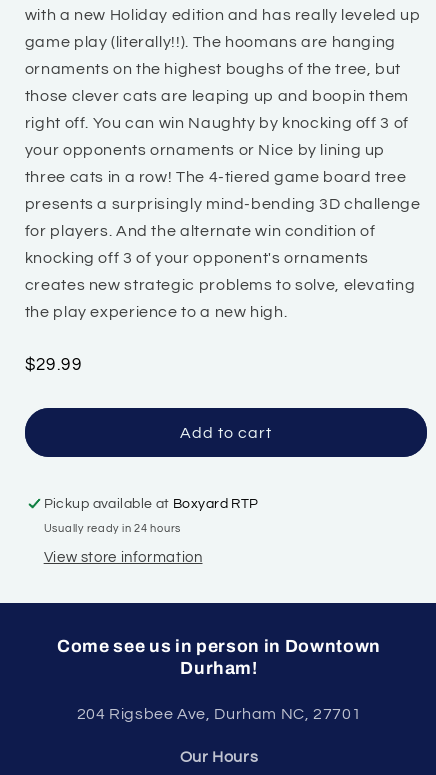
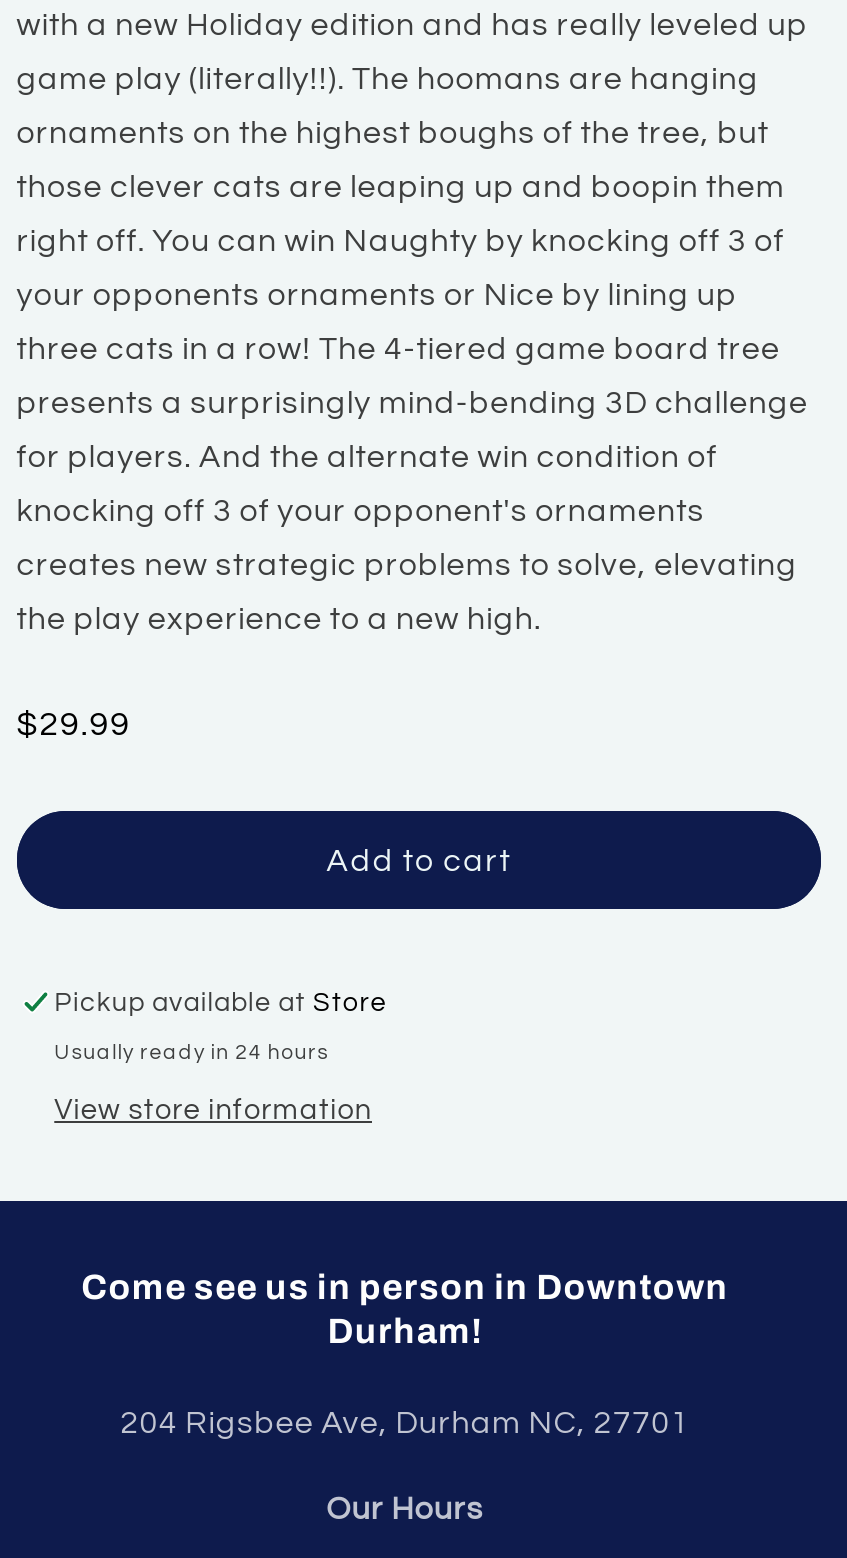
[44,497,259,511] Pickup available at Boxyard RTP -> [54,989,387,1017] Pickup available at Store

